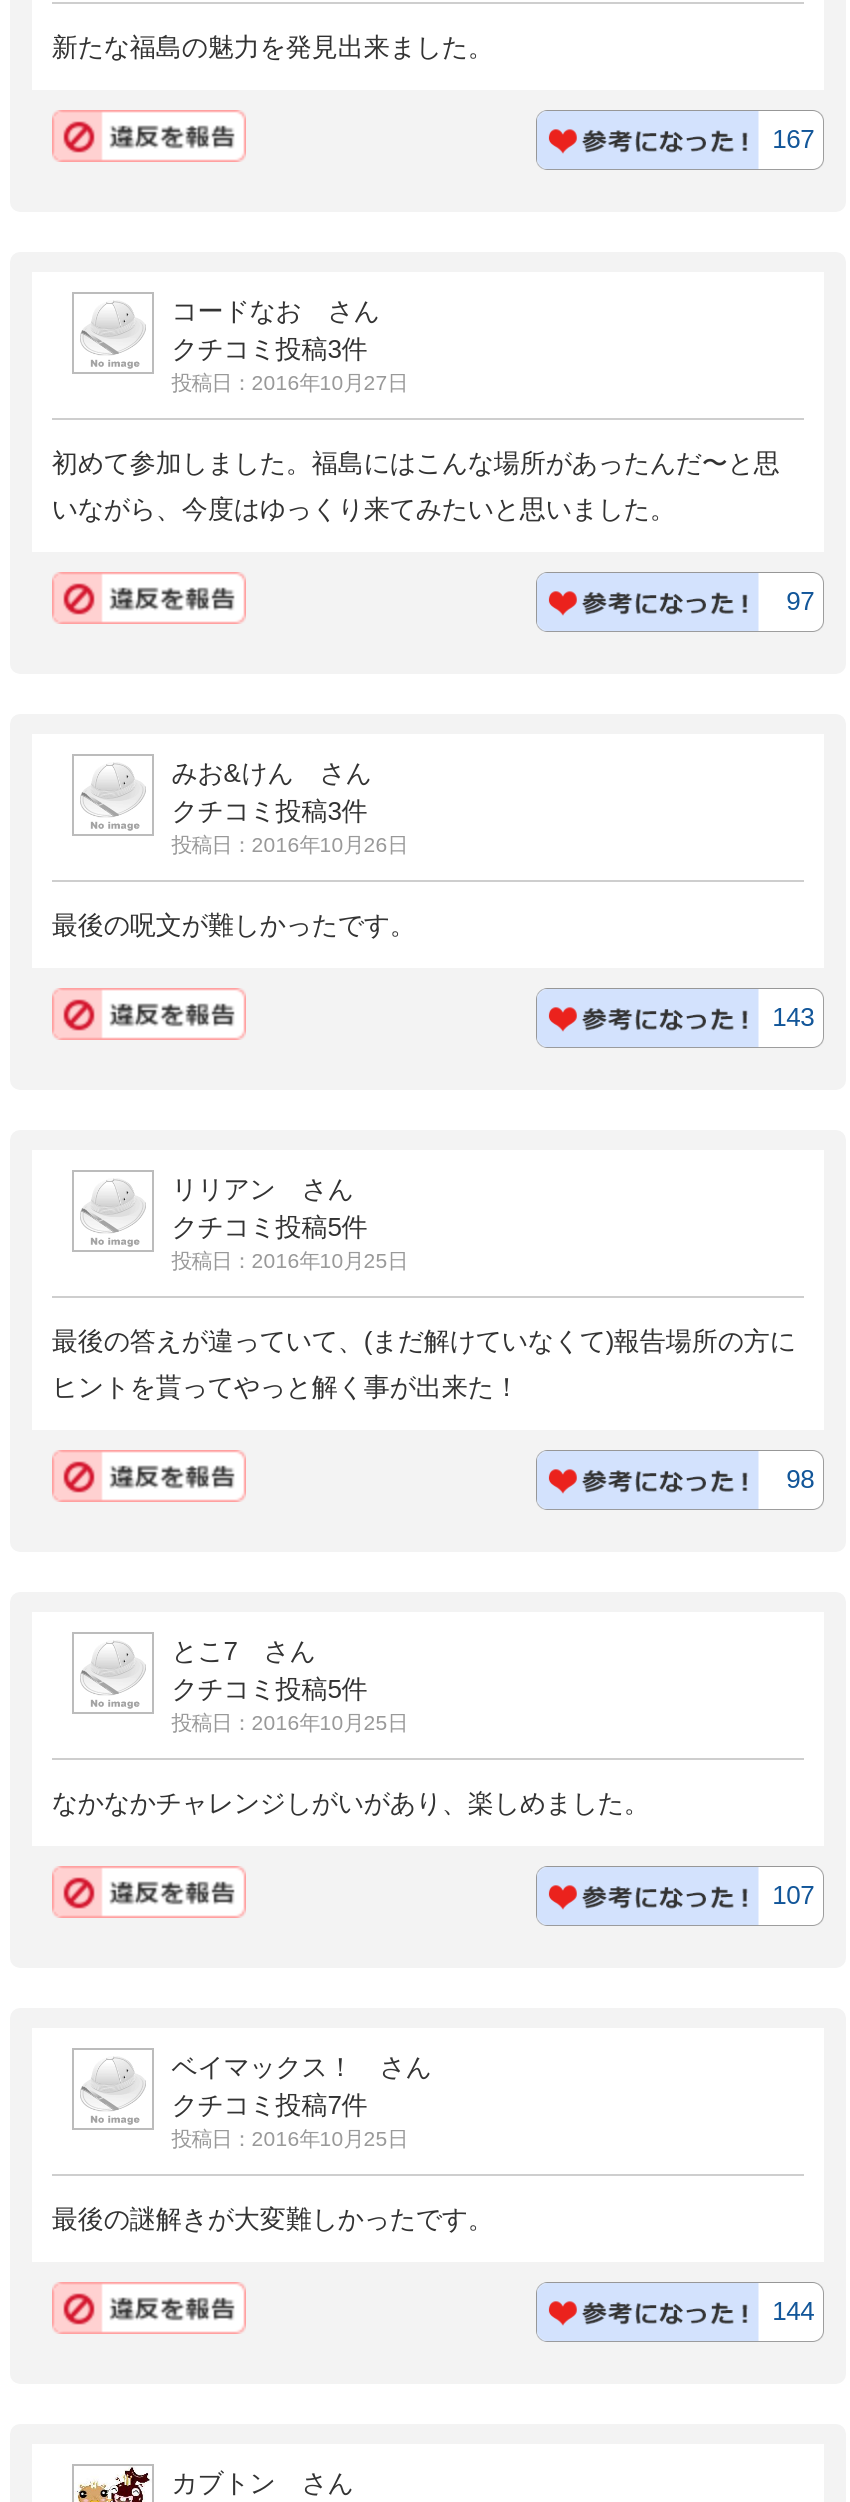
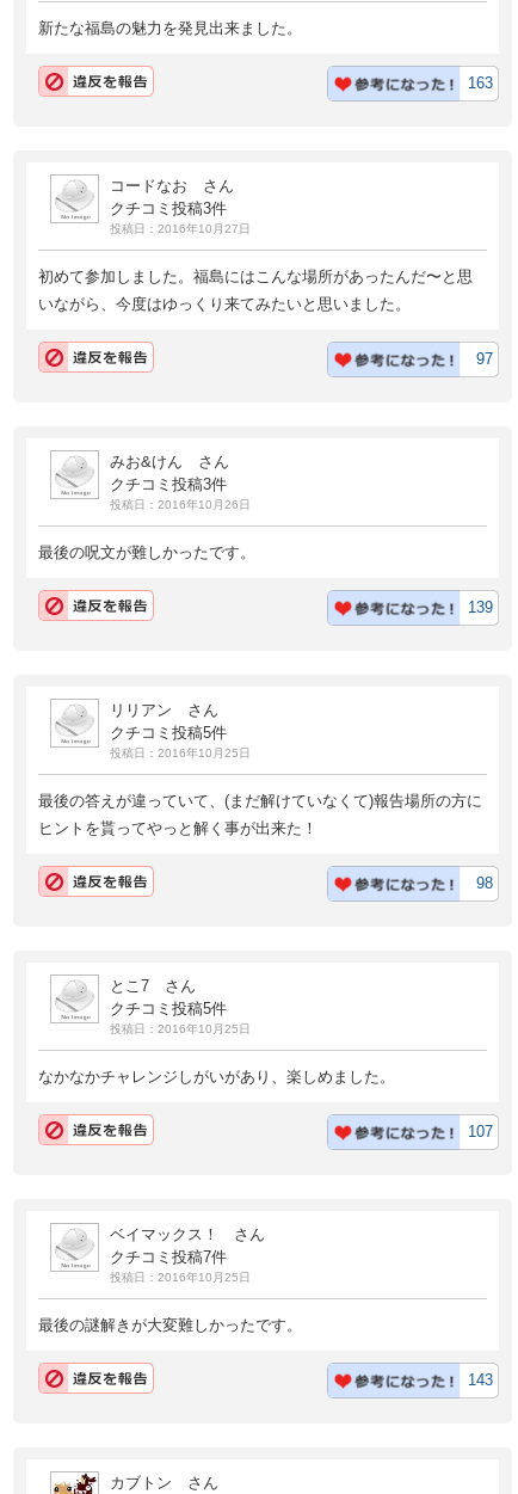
[772,124,814,154] 167 -> [468,74,493,92] 163
[772,1002,814,1032] 143 -> [468,598,493,616] 139
[772,2296,814,2326] 144 -> [468,1371,493,1389] 143

